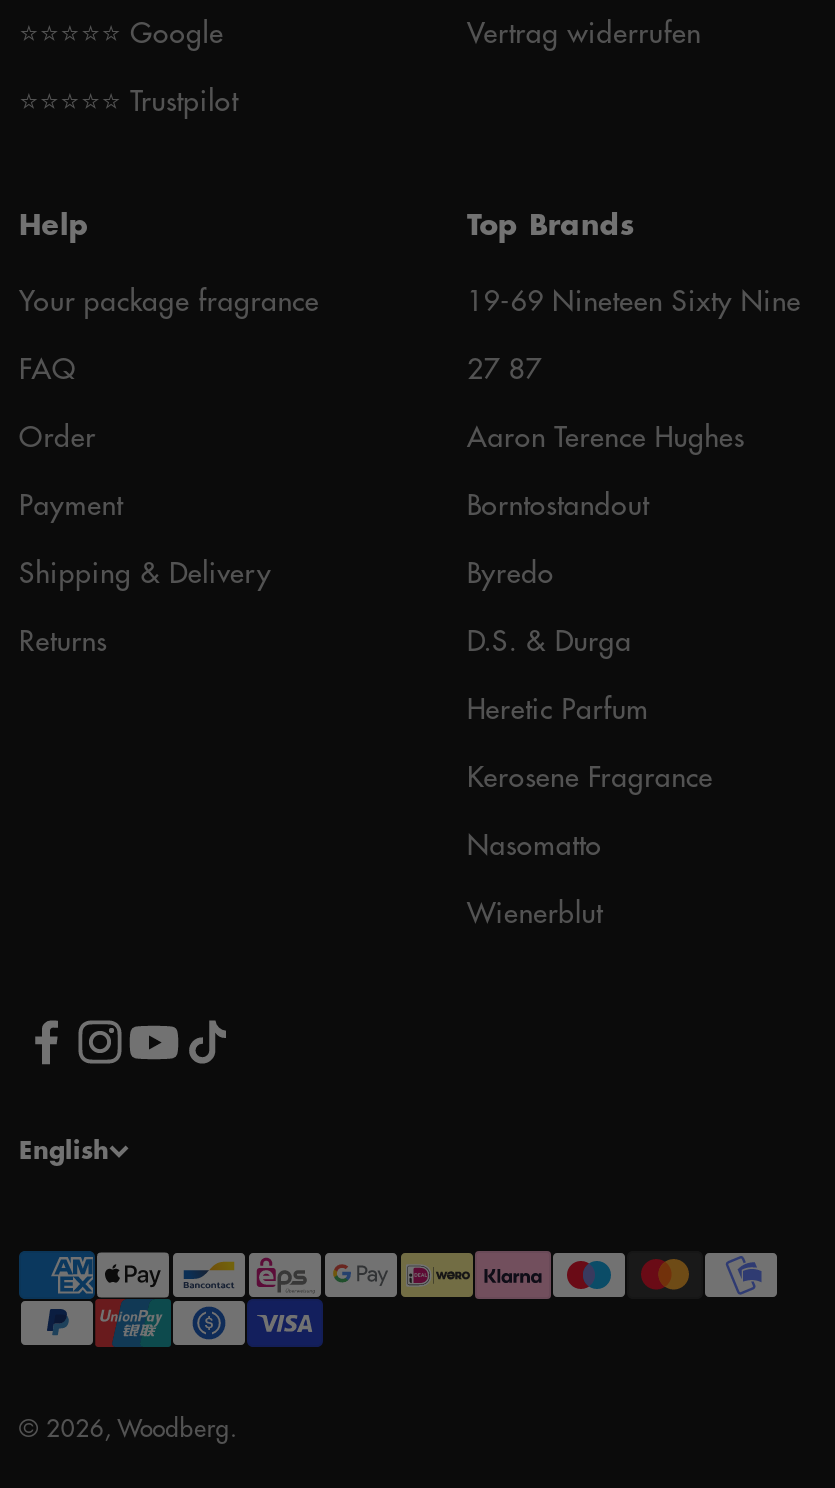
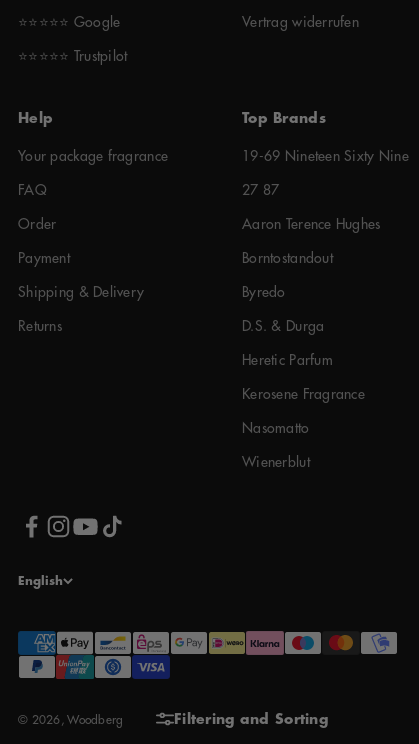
none -> [174,712,328,726] Filtering and Sorting

